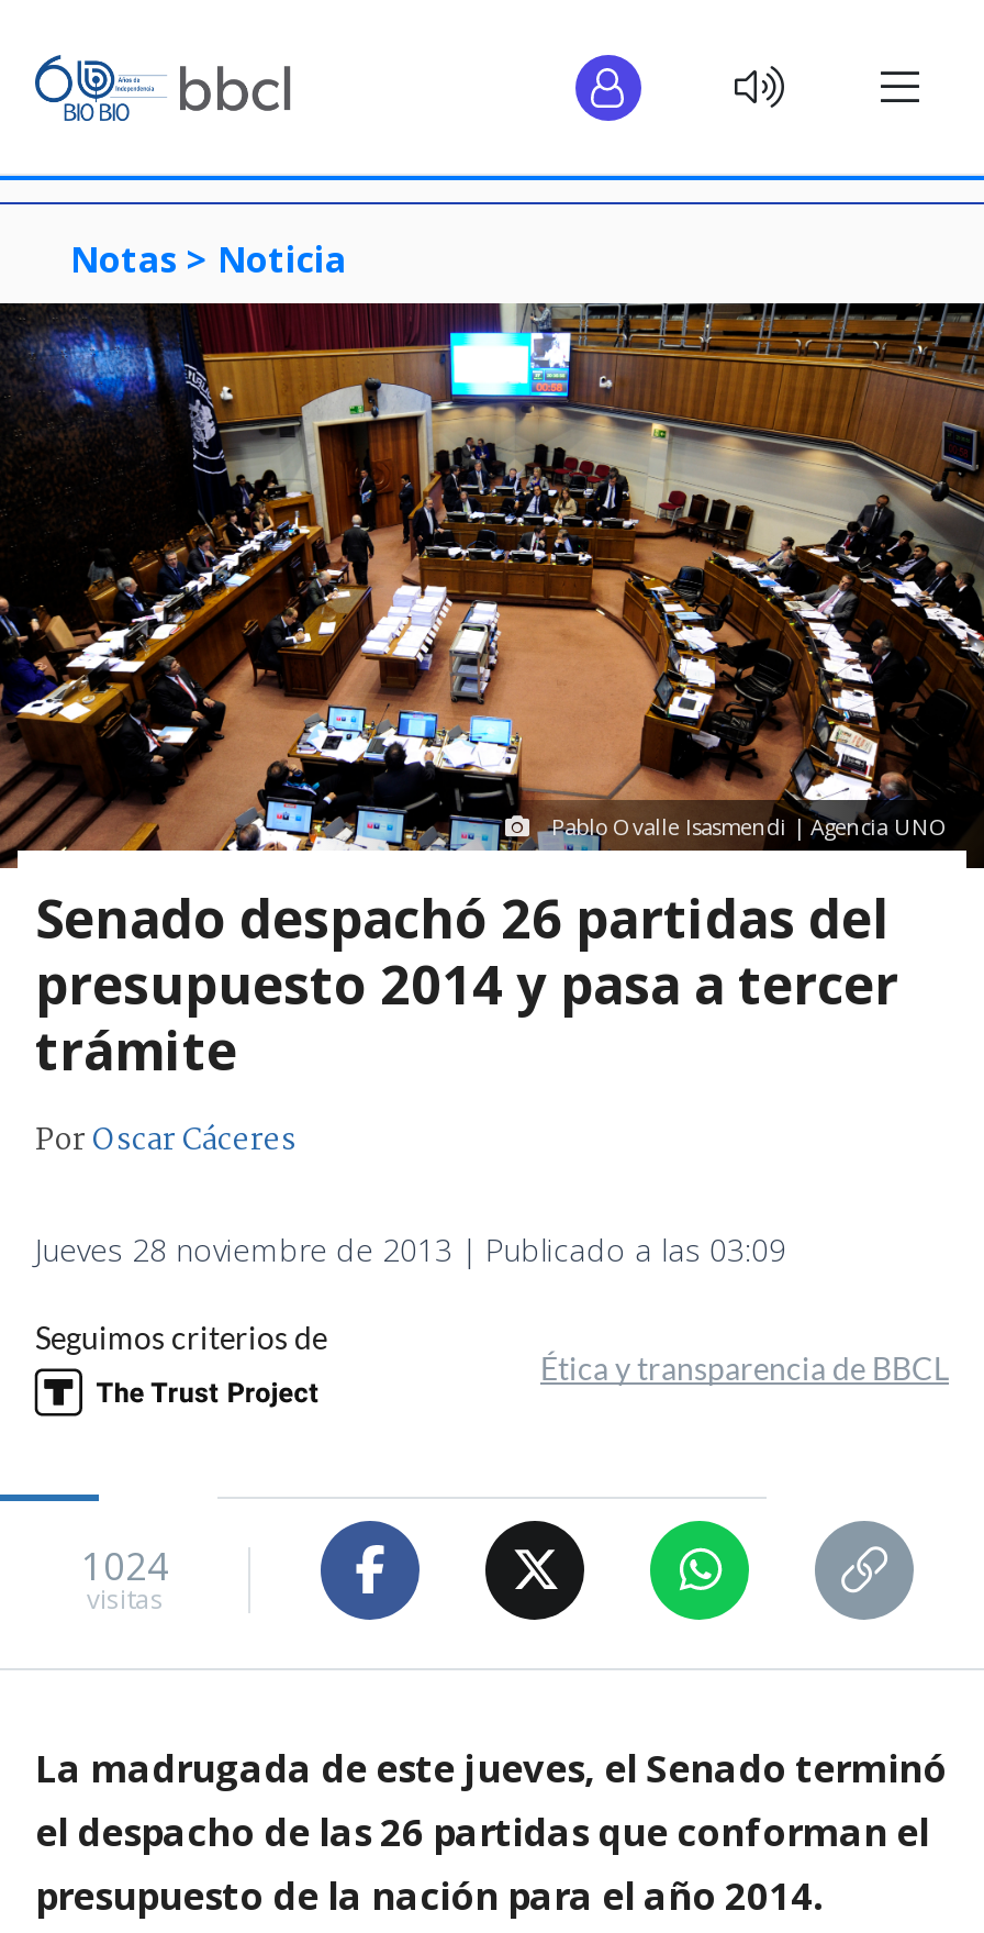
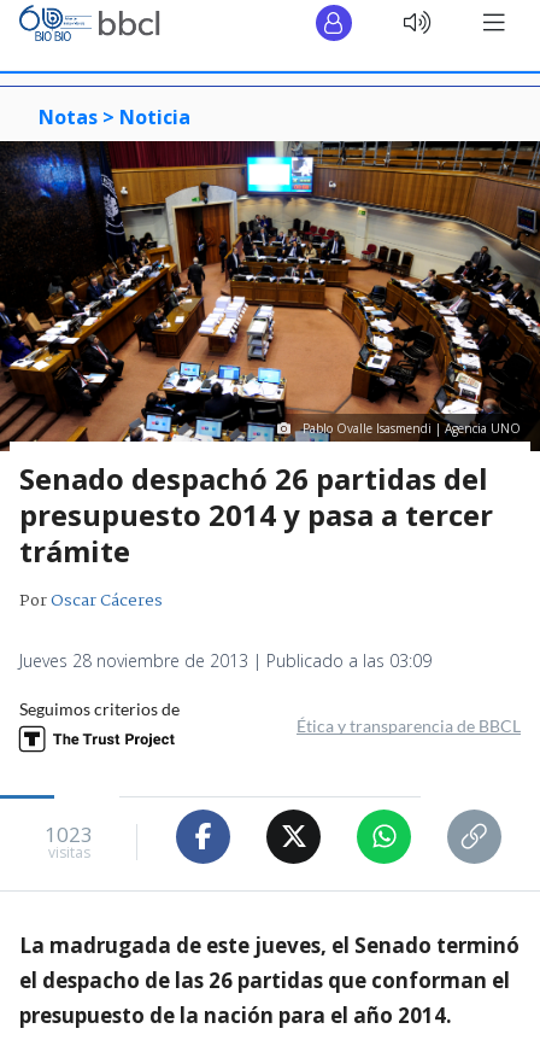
[81,1541,169,1592] 1024 -> [45,821,93,849] 1023

